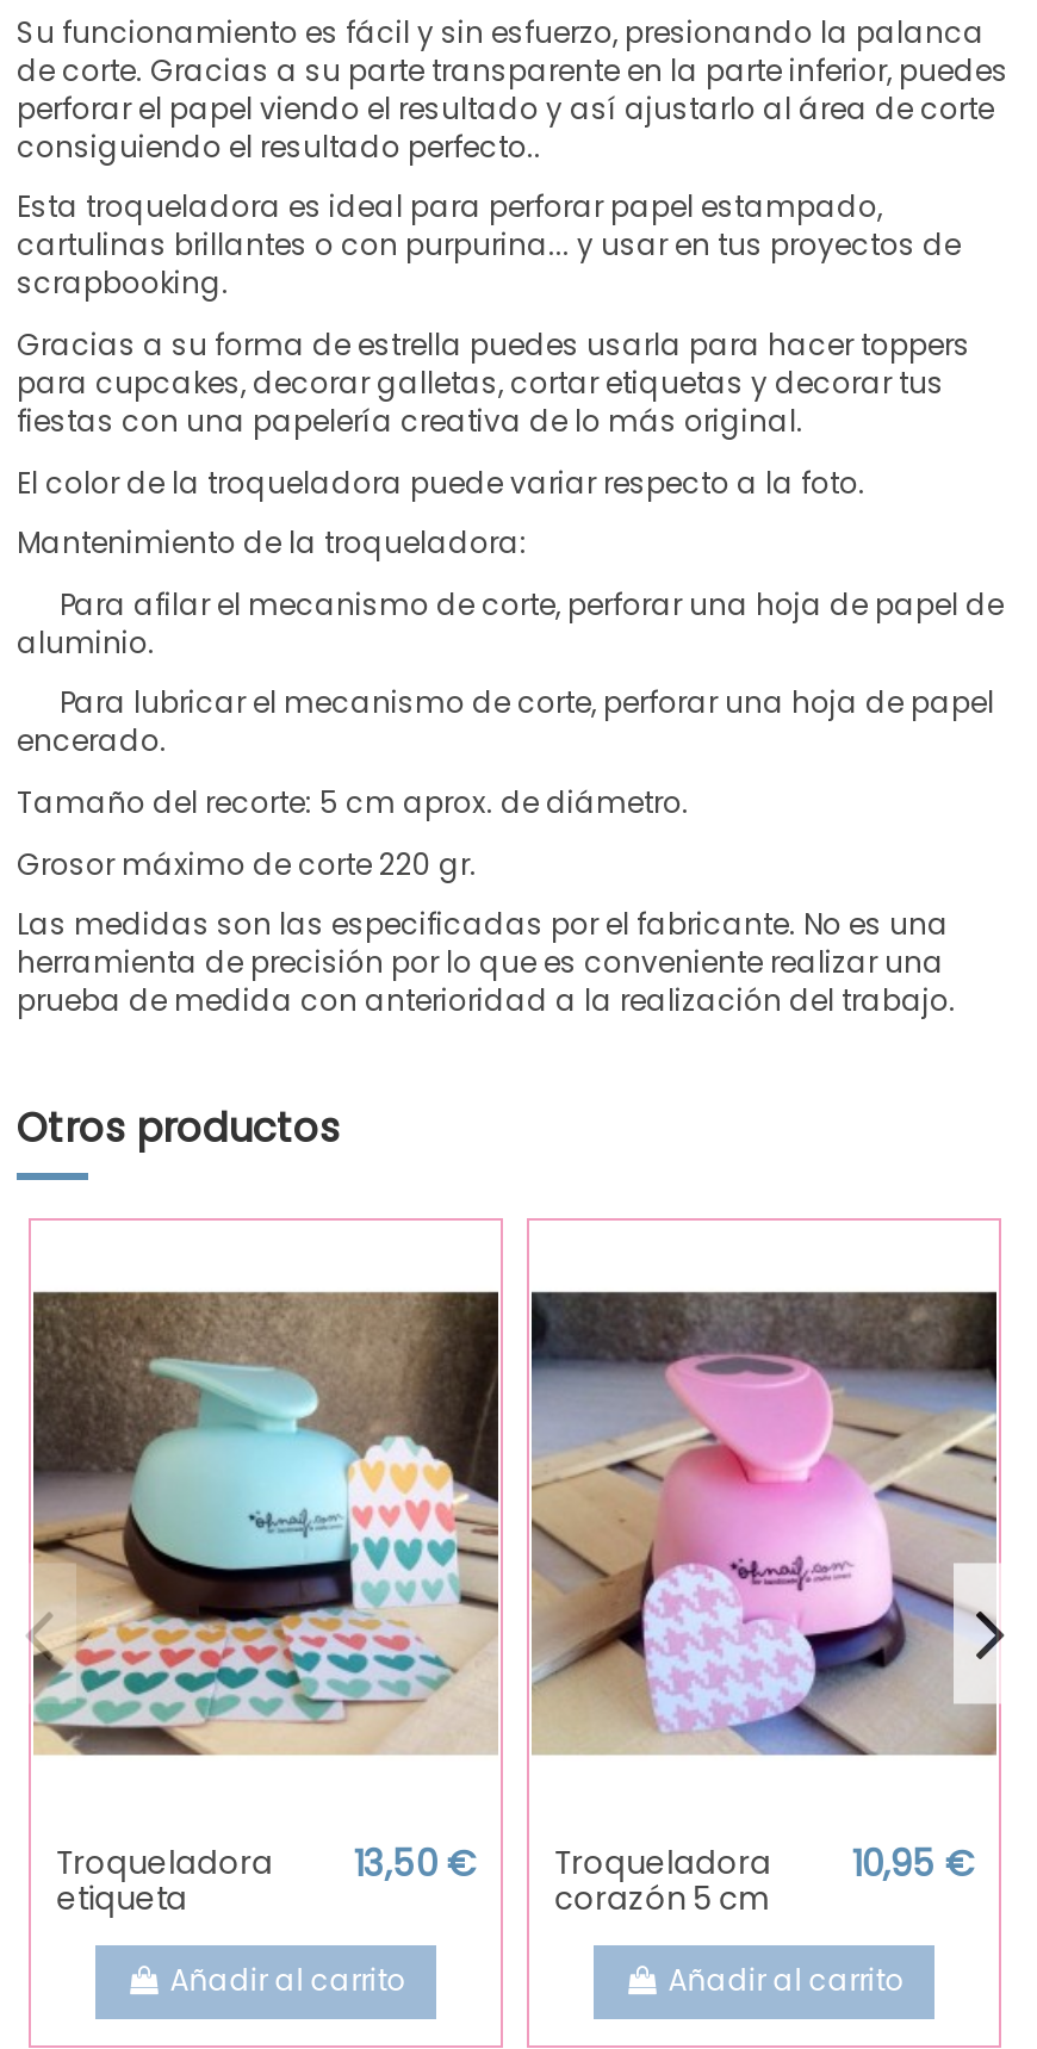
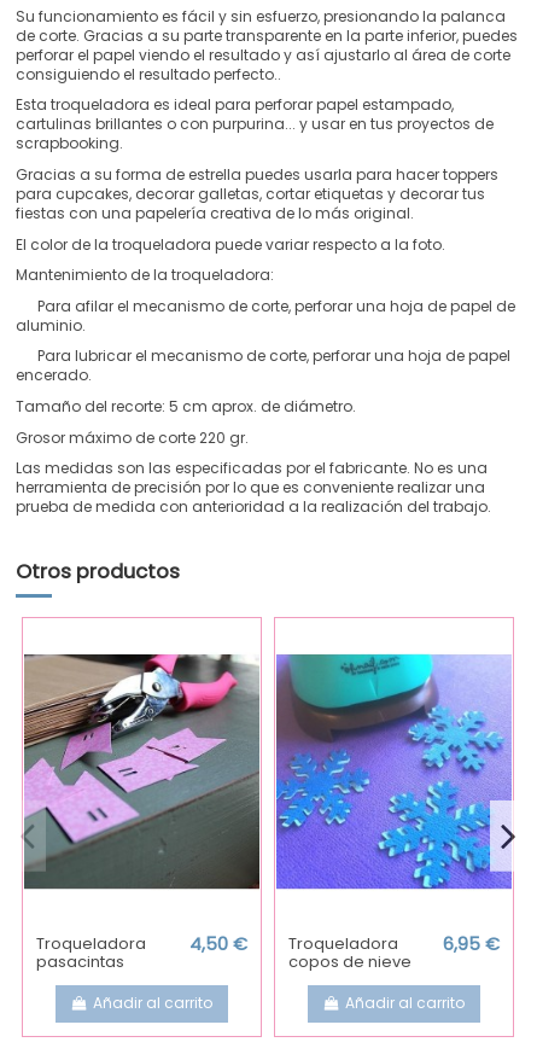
[31,1290,501,1888] [image] | 13,50 € -> [22,653,261,956] [image] | 4,50 €
[529,1290,1006,1888] [image] | 10,95 € -> [275,653,516,956] [image] | 6,95 €
[56,1876,188,1921] etiqueta -> [36,950,124,973] pasacintas
[555,1876,769,1921] corazón 5 cm -> [288,950,411,973] copos de nieve

